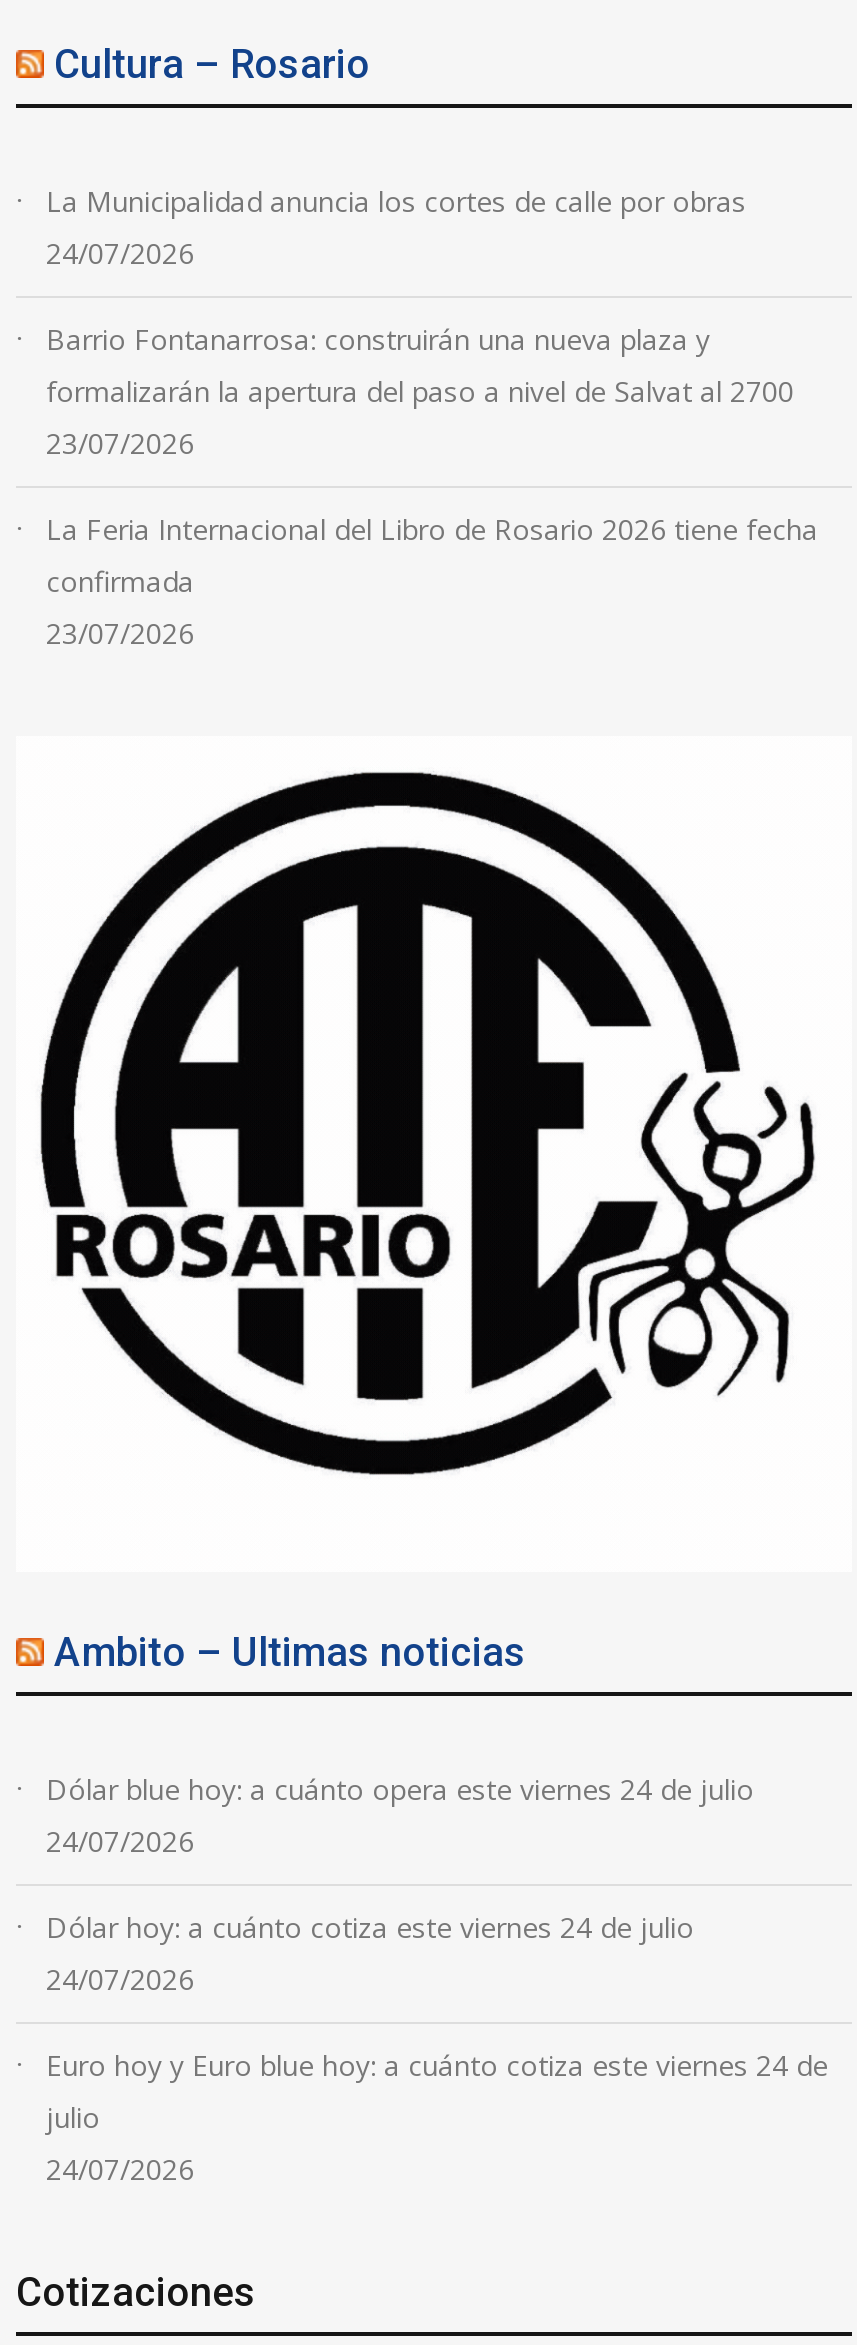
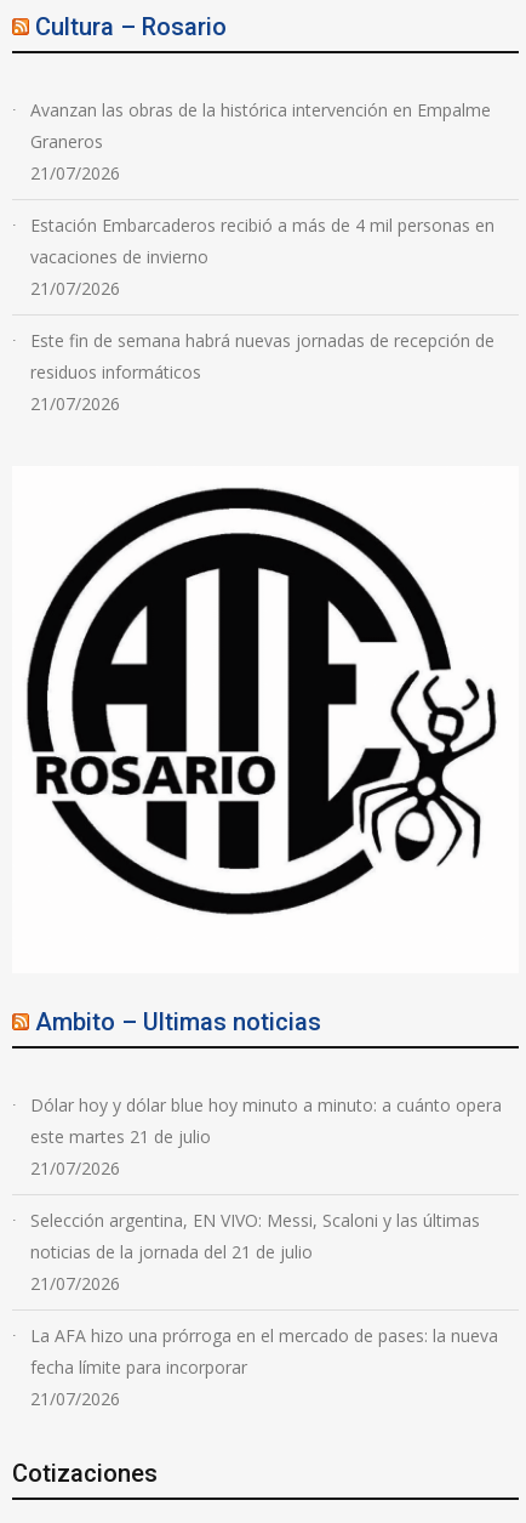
[46,182,746,272] La Municipalidad anuncia los cortes de calle por obras | 24/07/2026 -> [30,98,491,184] Avanzan las obras de la histórica intervención en Empalme | Graneros | 21/07/2026
[46,320,794,462] Barrio Fontanarrosa: construirán una nueva plaza y | formalizarán la apertura del paso a nivel de Salvat al 2700 | 23/07/2026 -> [30,214,494,300] Estación Embarcaderos recibió a más de 4 mil personas en | vacaciones de invierno | 21/07/2026
[46,510,818,652] La Feria Internacional del Libro de Rosario 2026 tiene fecha | confirmada | 23/07/2026 -> [30,329,494,415] Este fin de semana habrá nuevas jornadas de recepción de | residuos informáticos | 21/07/2026
[46,1770,754,1860] Dólar blue hoy: a cuánto opera este viernes 24 de julio | 24/07/2026 -> [30,1093,502,1180] Dólar hoy y dólar blue hoy minuto a minuto: a cuánto opera | este martes 21 de julio | 21/07/2026
[46,1908,694,1998] Dólar hoy: a cuánto cotiza este viernes 24 de julio | 24/07/2026 -> [30,1209,480,1295] Selección argentina, EN VIVO: Messi, Scaloni y las últimas | noticias de la jornada del 21 de julio | 21/07/2026
[46,2046,828,2188] Euro hoy y Euro blue hoy: a cuánto cotiza este viernes 24 de | julio | 24/07/2026 -> [30,1324,498,1410] La AFA hizo una prórroga en el mercado de pases: la nueva | fecha límite para incorporar | 21/07/2026

